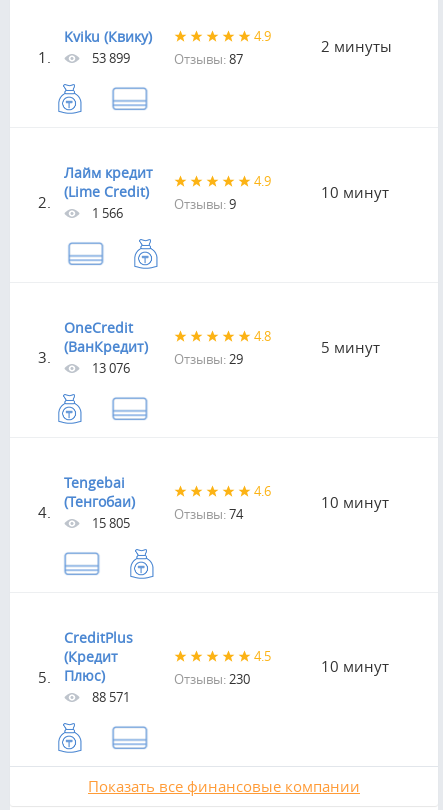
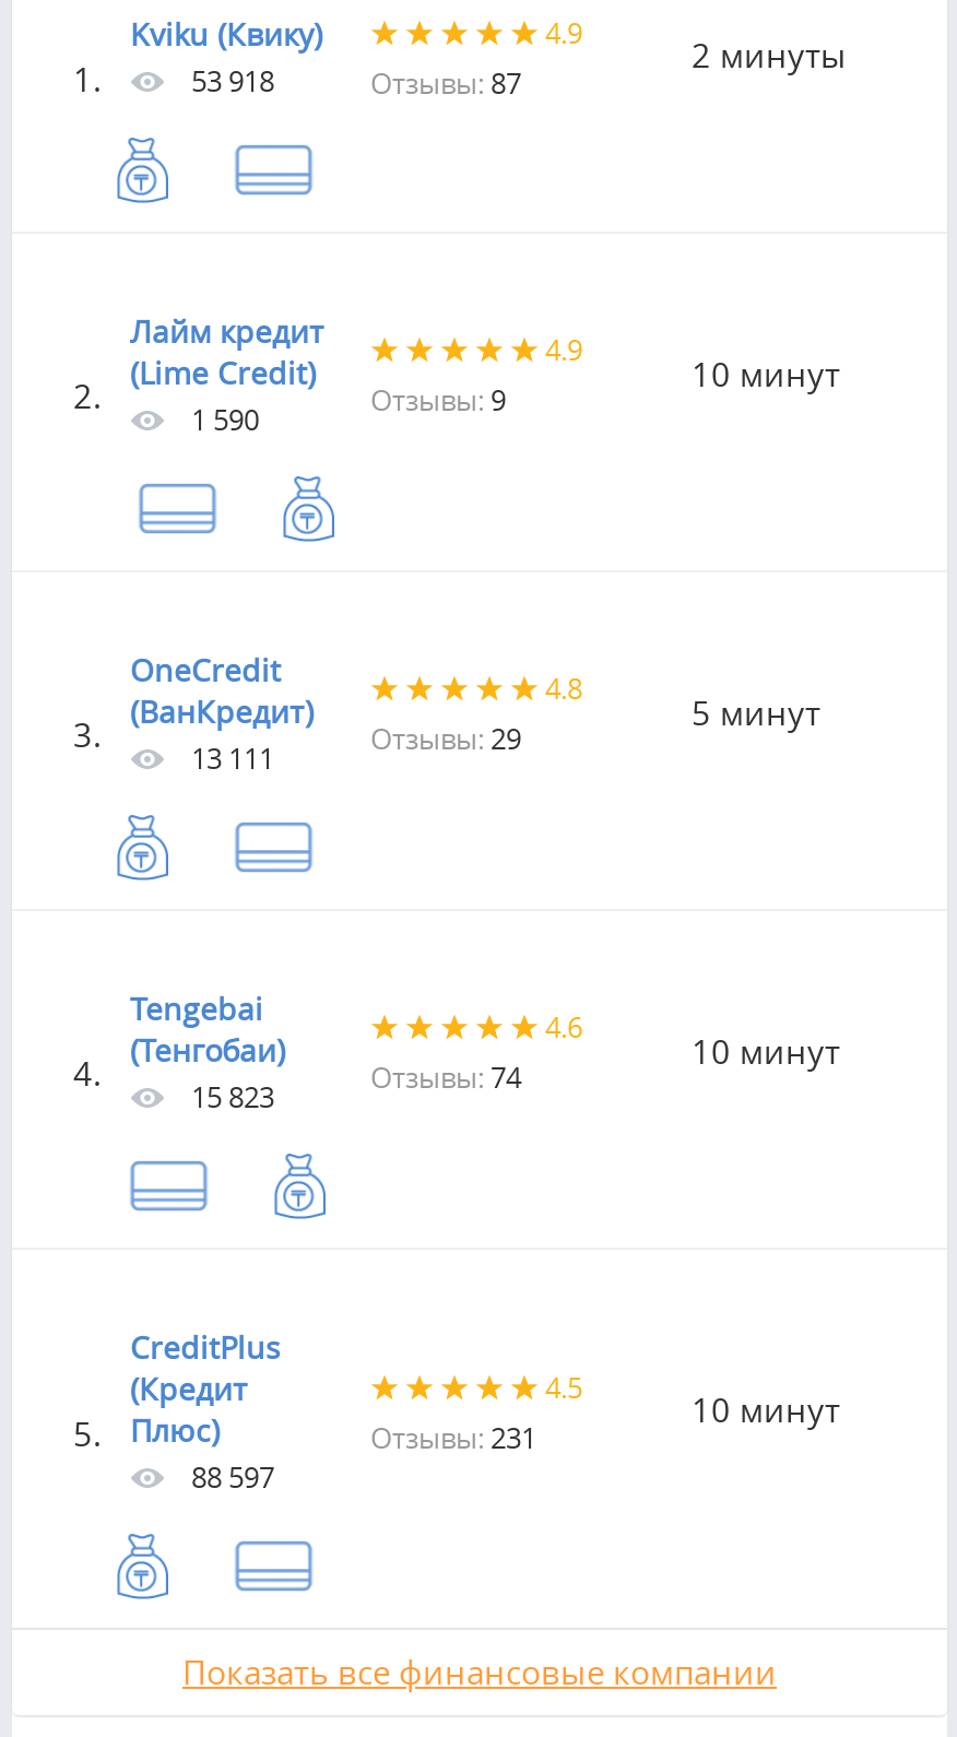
[92,49,130,67] 53 899 -> [191,61,274,101] 53 918
[92,204,123,222] 1 566 -> [191,400,259,439] 1 590
[92,359,130,377] 13 076 -> [191,739,274,778] 13 111
[92,514,130,532] 15 805 -> [191,1077,274,1117] 15 823
[174,670,250,688] Отзывы: 230 -> [370,1418,536,1458] Отзывы: 231
[92,688,130,706] 88 571 -> [191,1458,274,1497] 88 597

